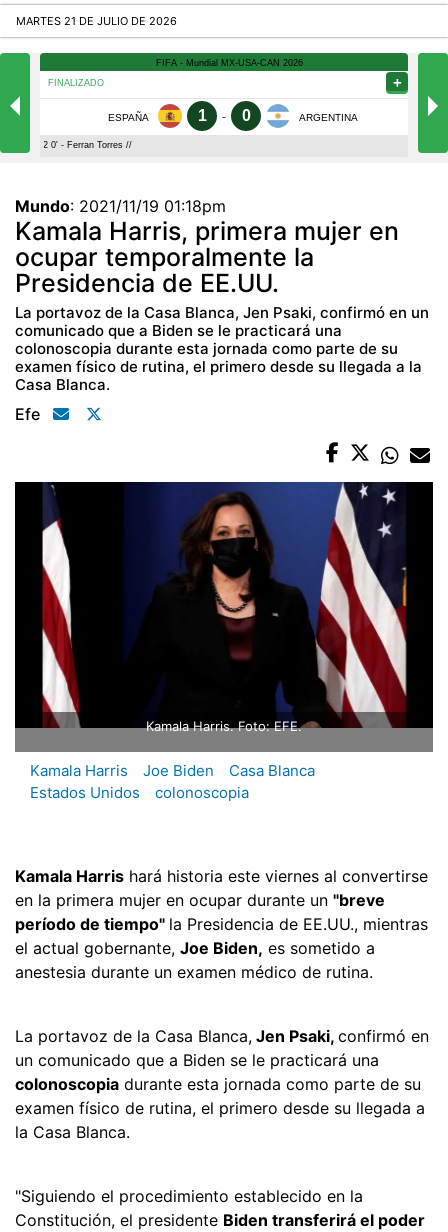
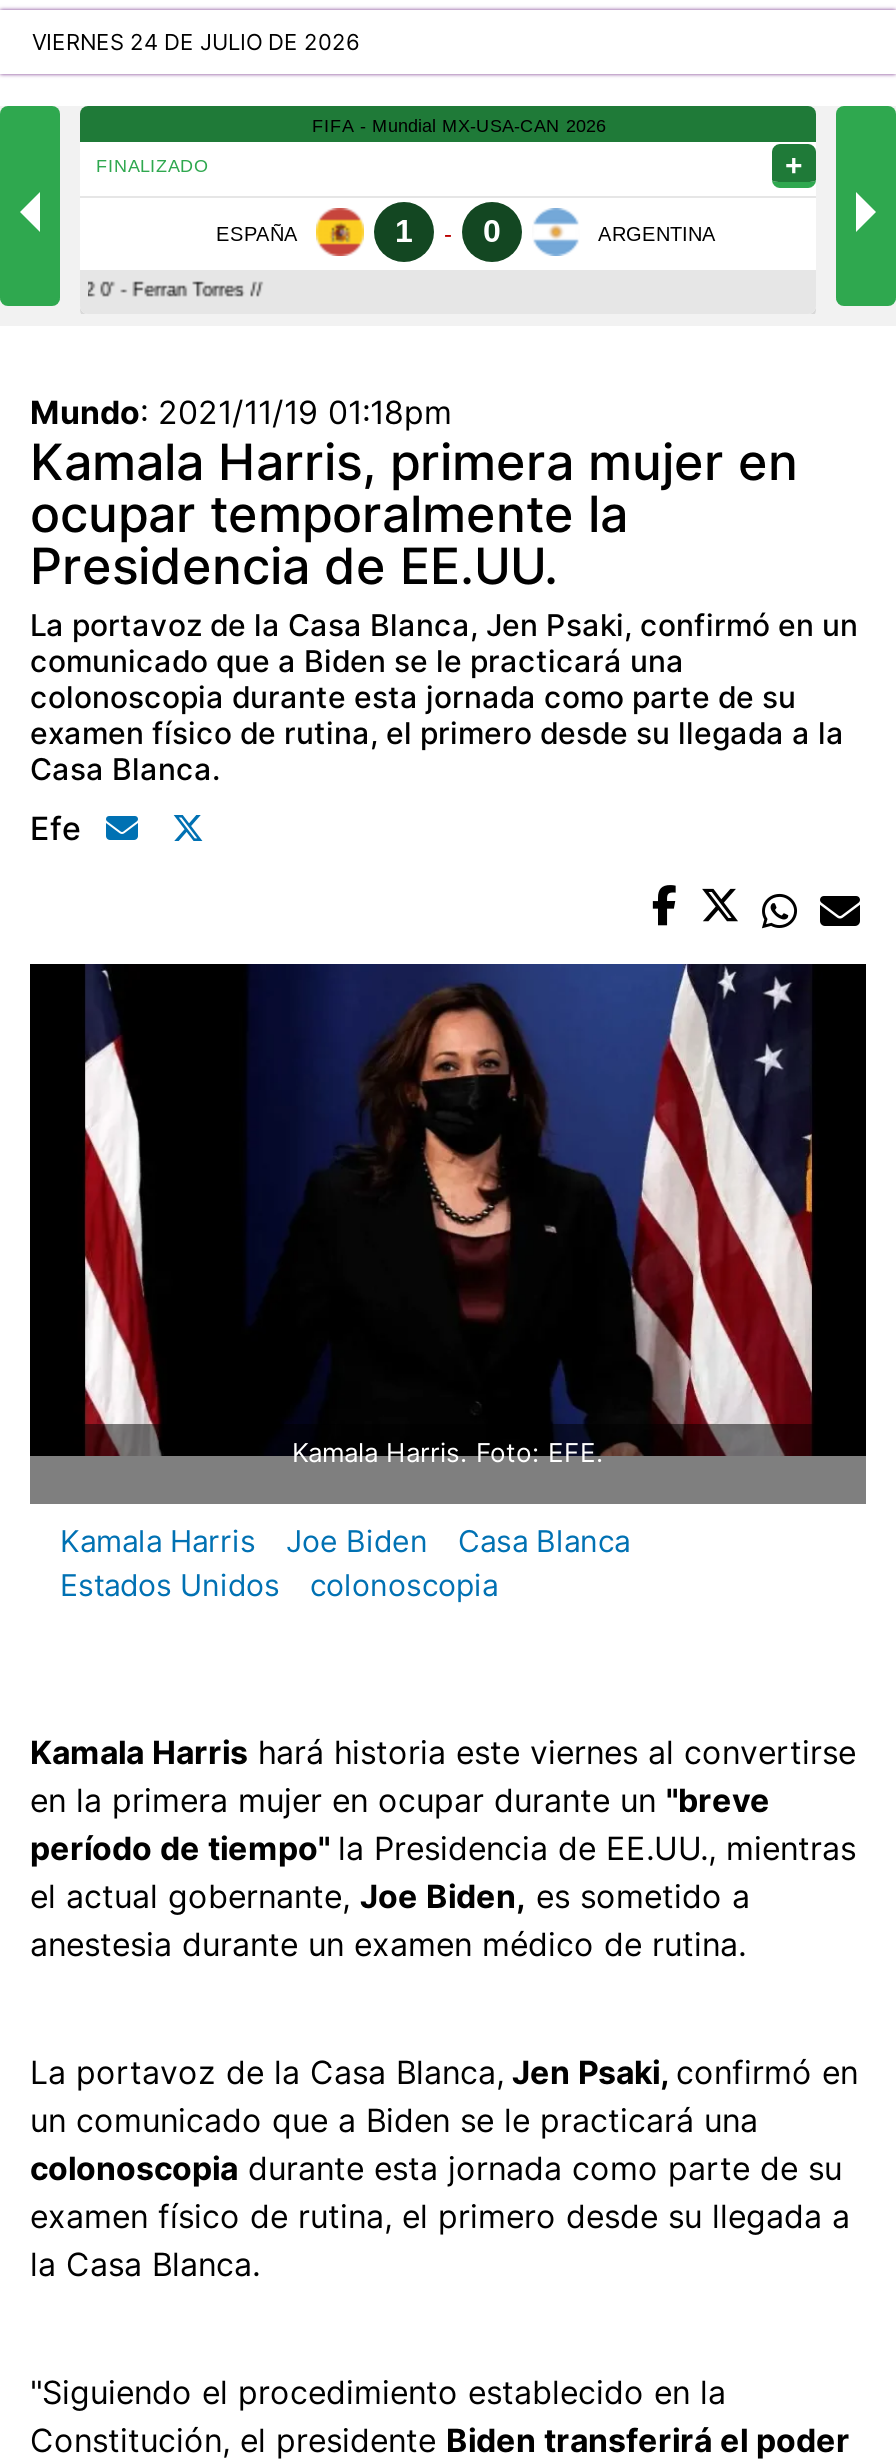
[16,14,177,28] MARTES 21 DE JULIO DE 2026 -> [32,29,360,57] VIERNES 24 DE JULIO DE 2026

